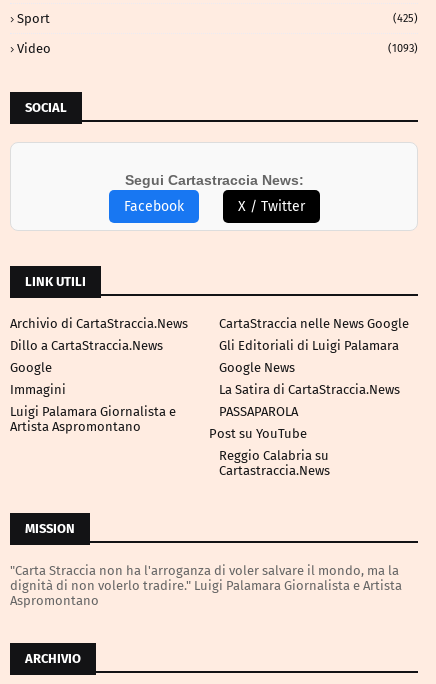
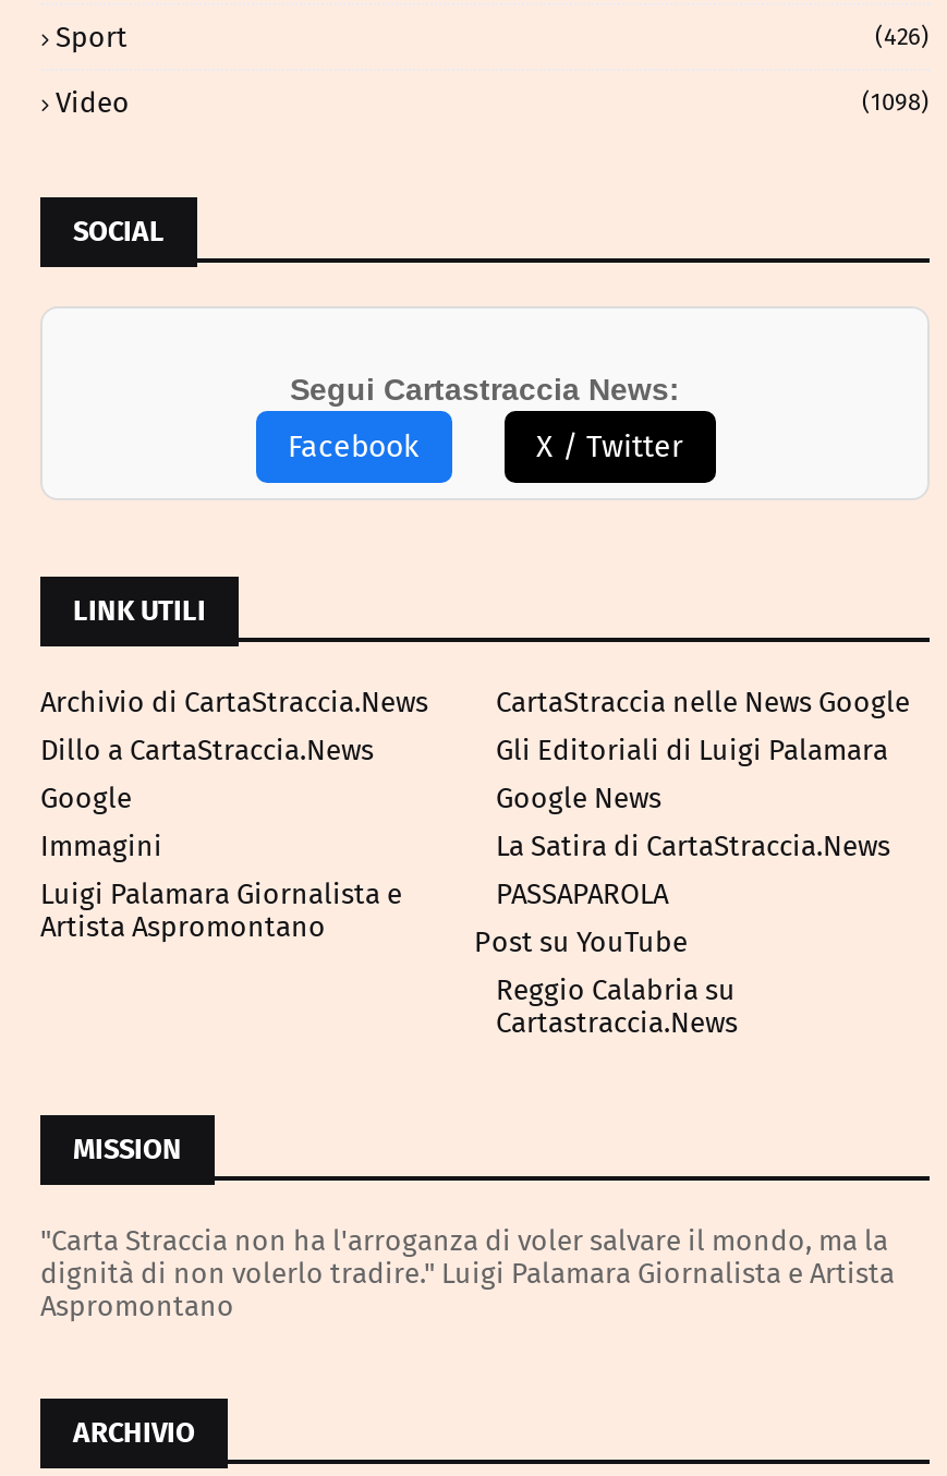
[393,12,418,25] (425) -> [875,23,930,51] (426)
[388,42,418,55] (1093) -> [862,88,930,117] (1098)

